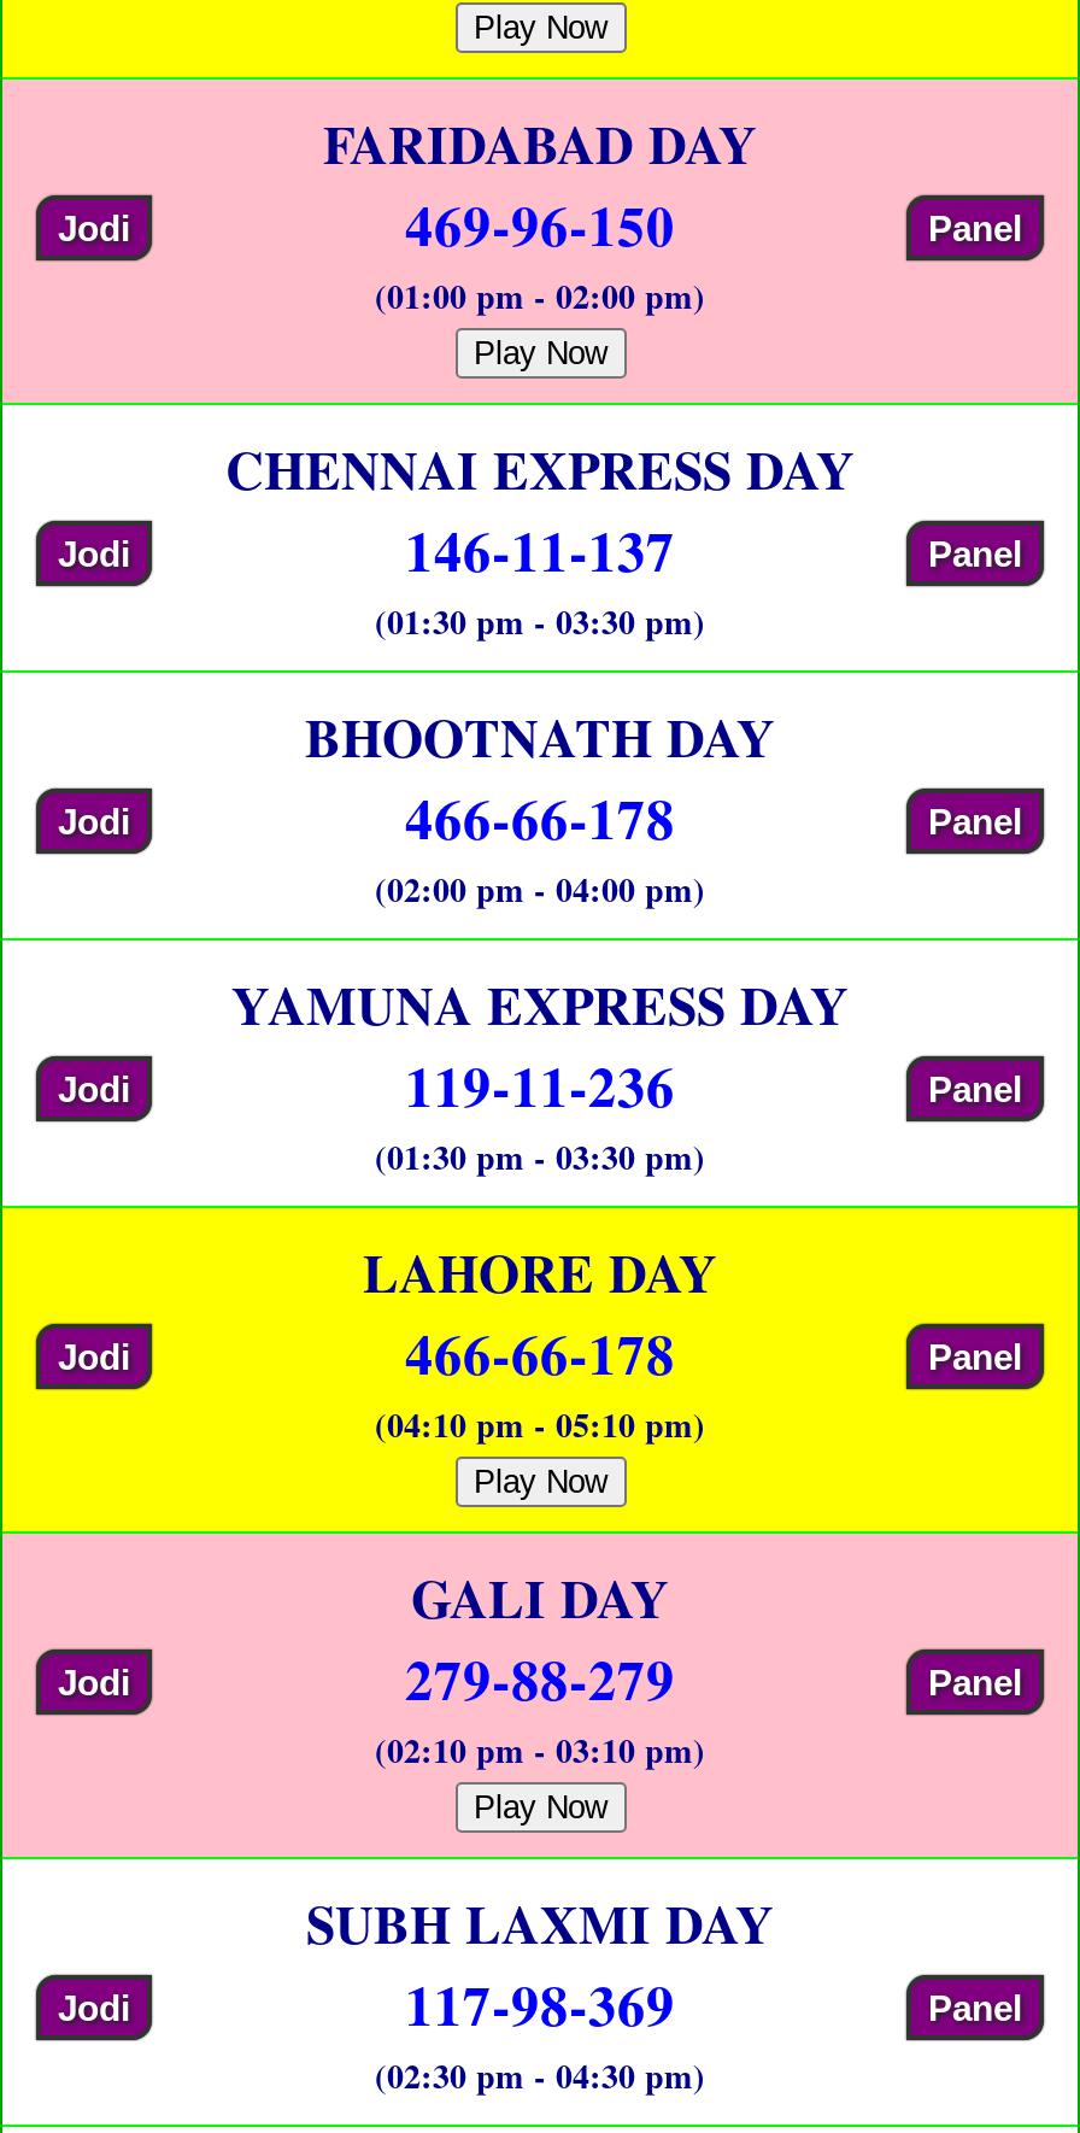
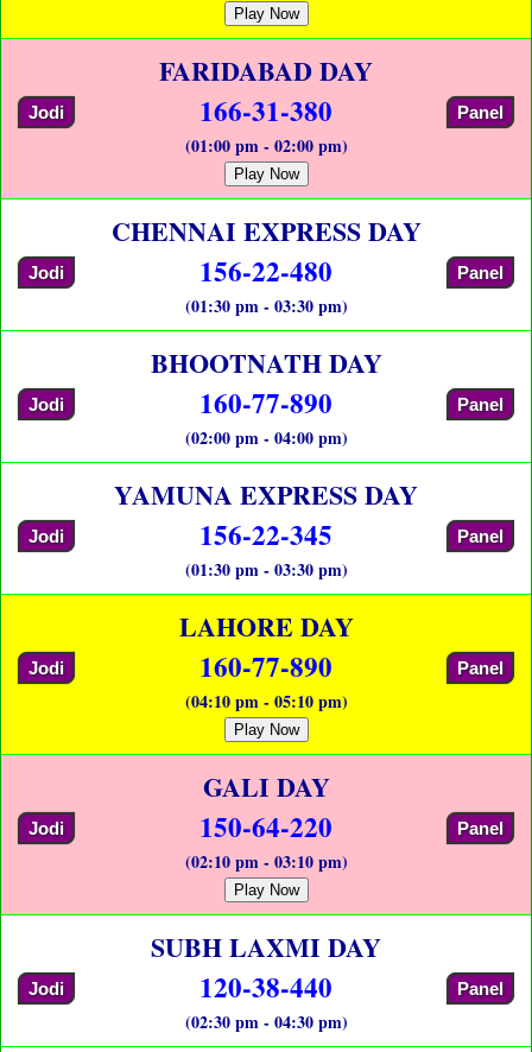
[405,183,675,265] 469-96-150 -> [199,90,332,130] 166-31-380
[405,508,675,590] 146-11-137 -> [199,250,332,291] 156-22-480
[405,776,675,858] 466-66-178 -> [199,382,332,422] 160-77-890
[405,1044,675,1126] 119-11-236 -> [199,514,332,554] 156-22-345
[405,1311,675,1393] 466-66-178 -> [199,646,332,686] 160-77-890
[405,1637,675,1719] 279-88-279 -> [199,806,332,846] 150-64-220
[405,1963,675,2044] 117-98-369 -> [199,966,332,1007] 120-38-440

